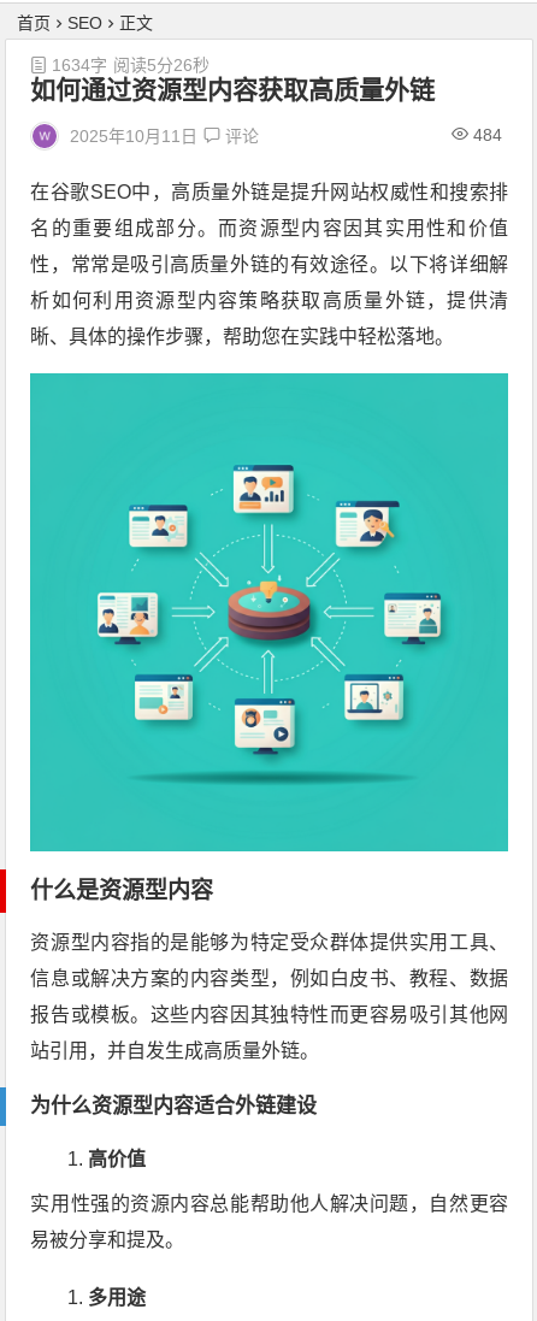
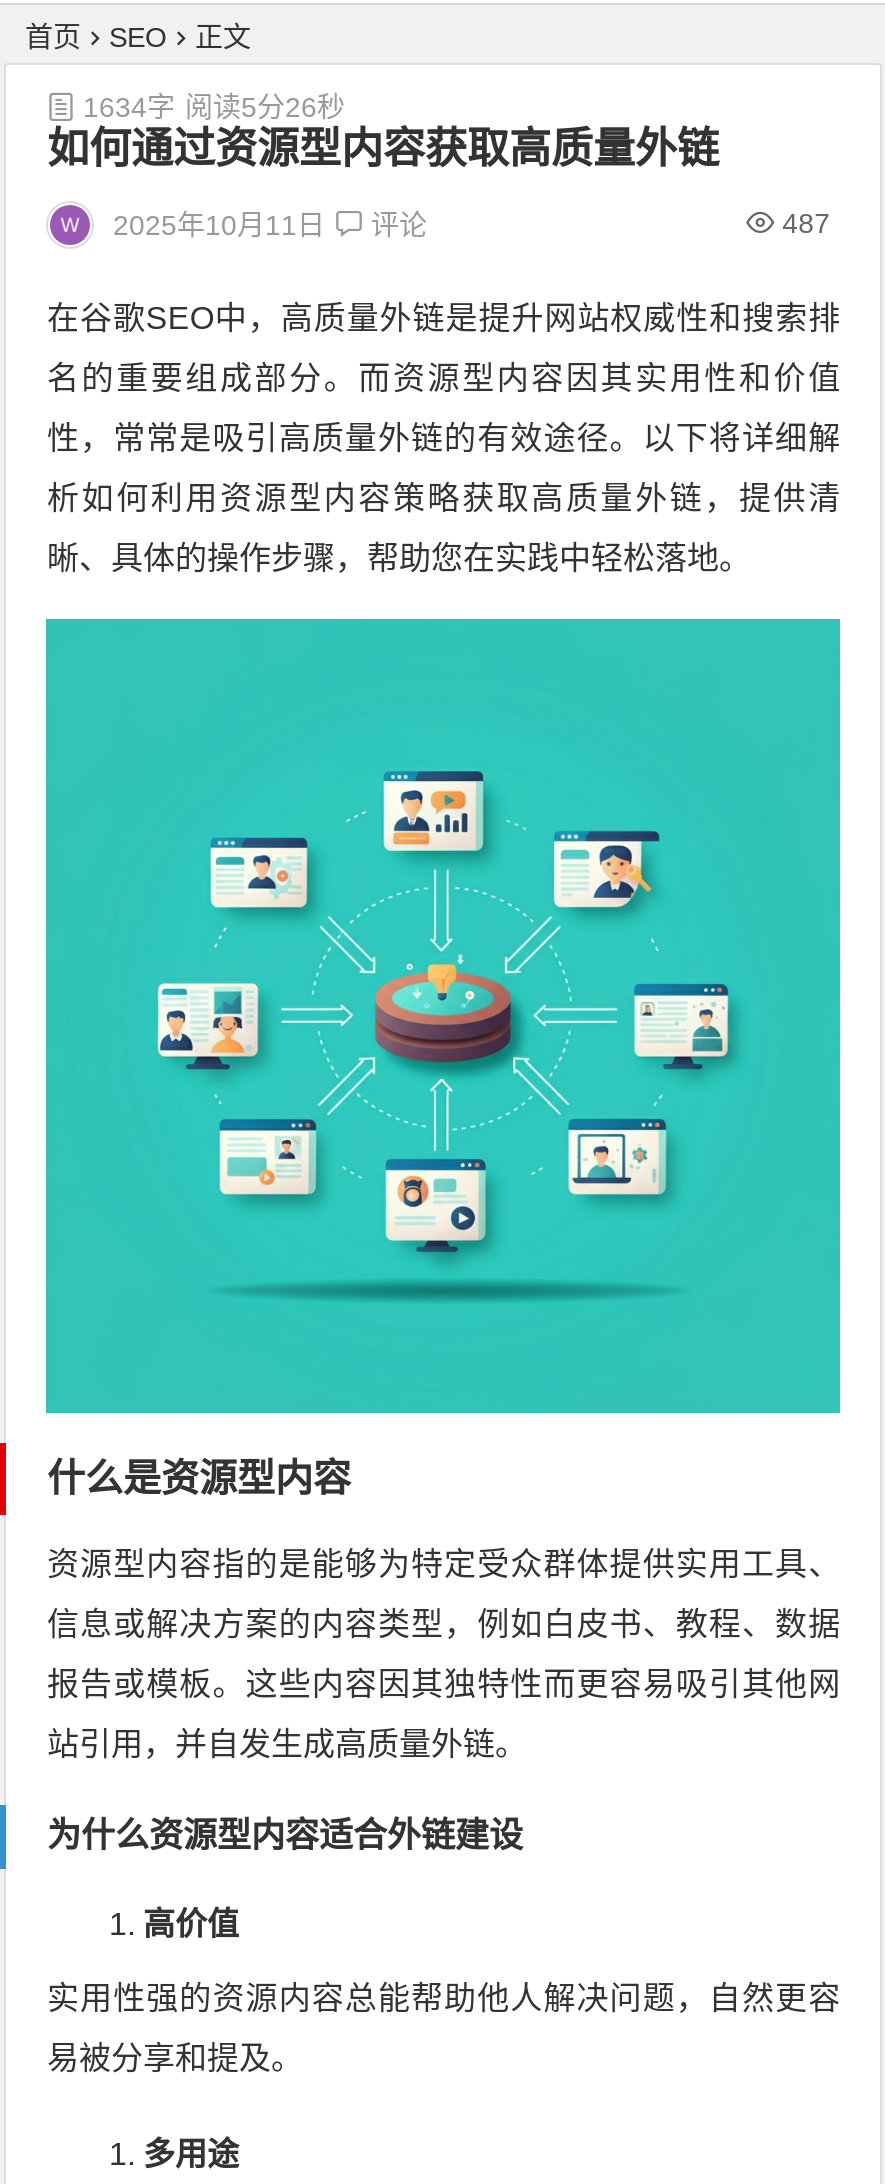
[468,125,502,145] 484 -> [774,207,830,239] 487

